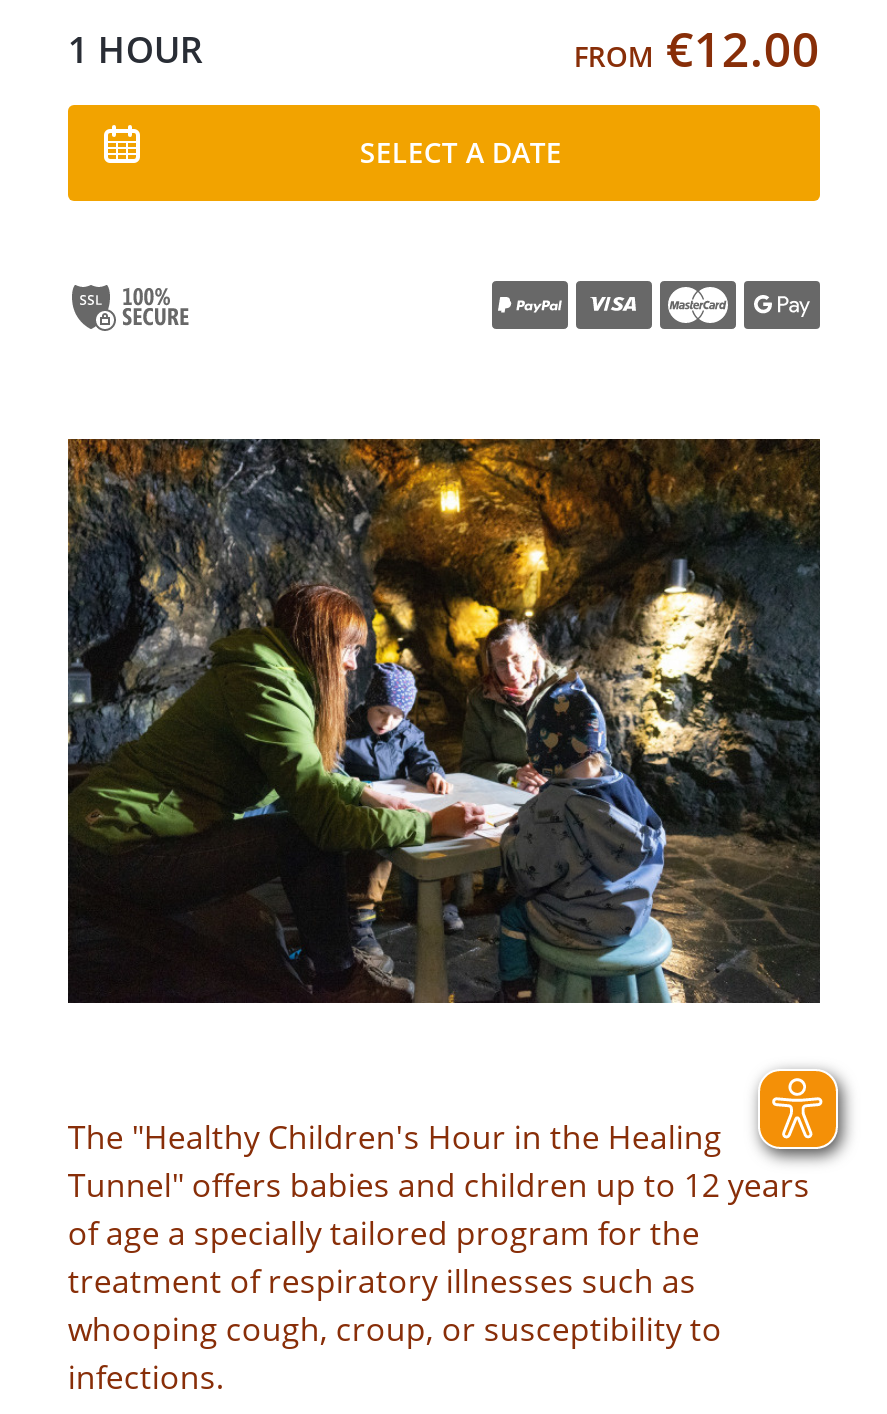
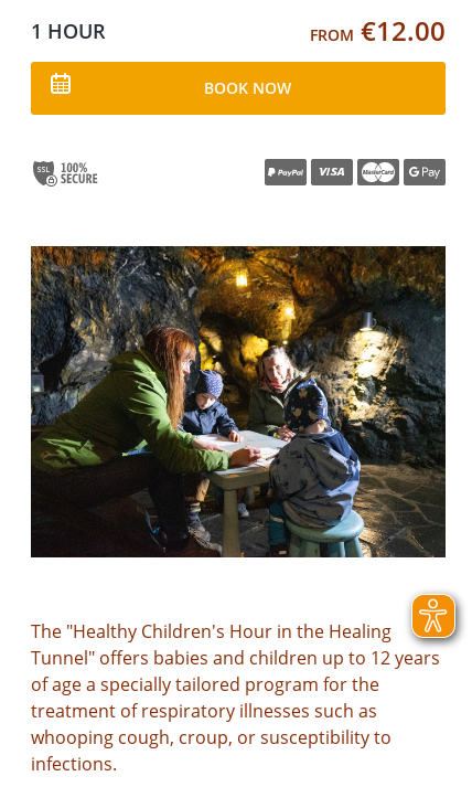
[360,133,562,171] SELECT A DATE -> [204,77,291,98] BOOK NOW

